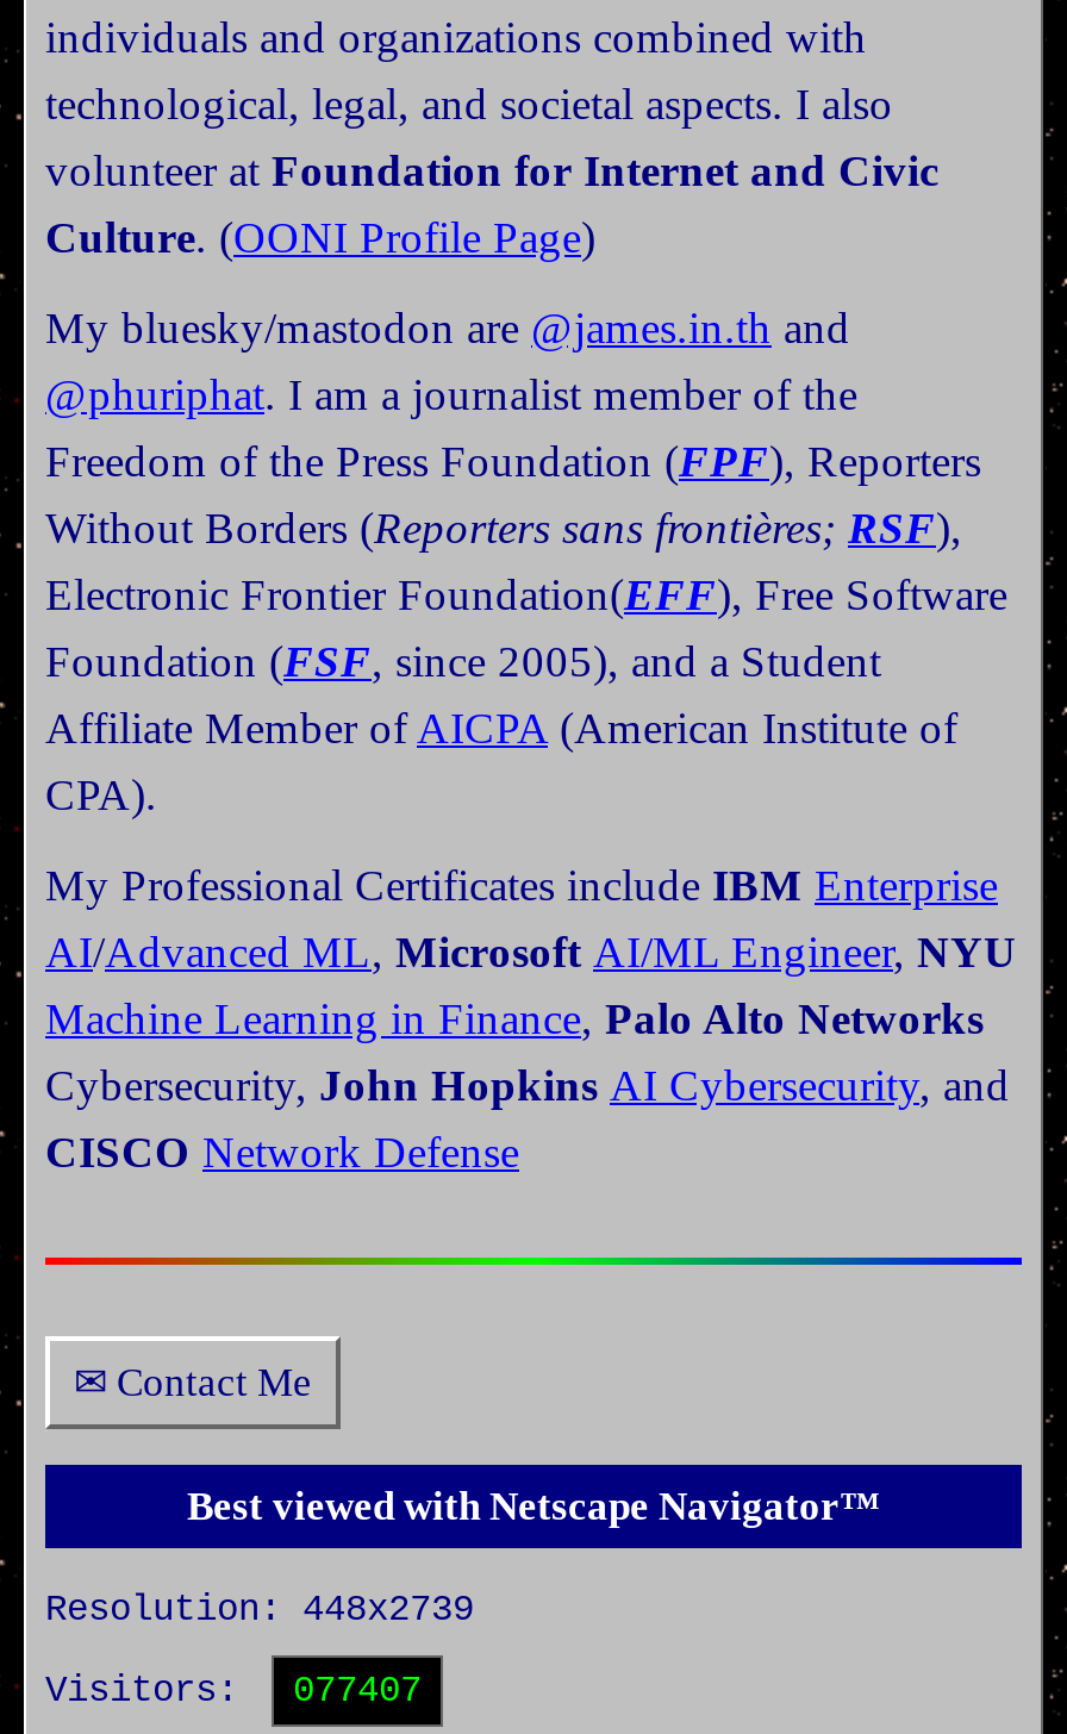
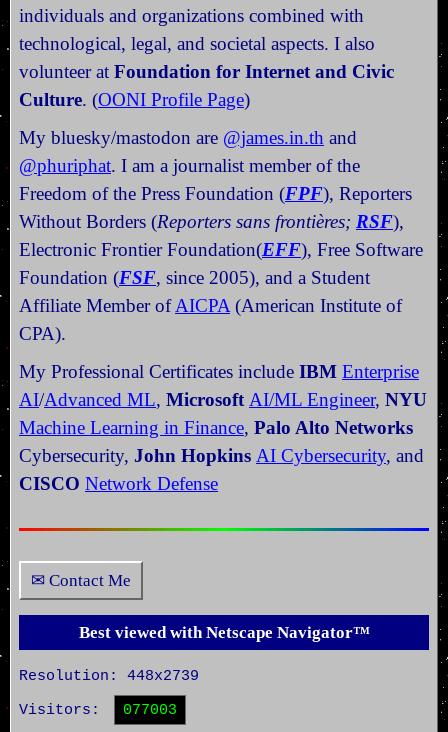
[45,1670,422,1713] Visitors: 077407 -> [19,701,177,719] Visitors: 077003

